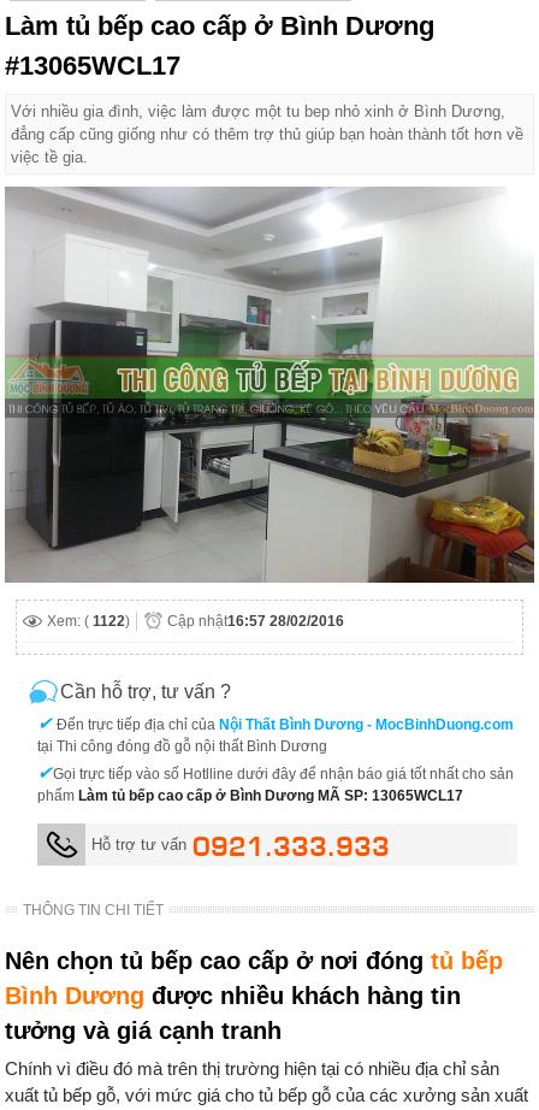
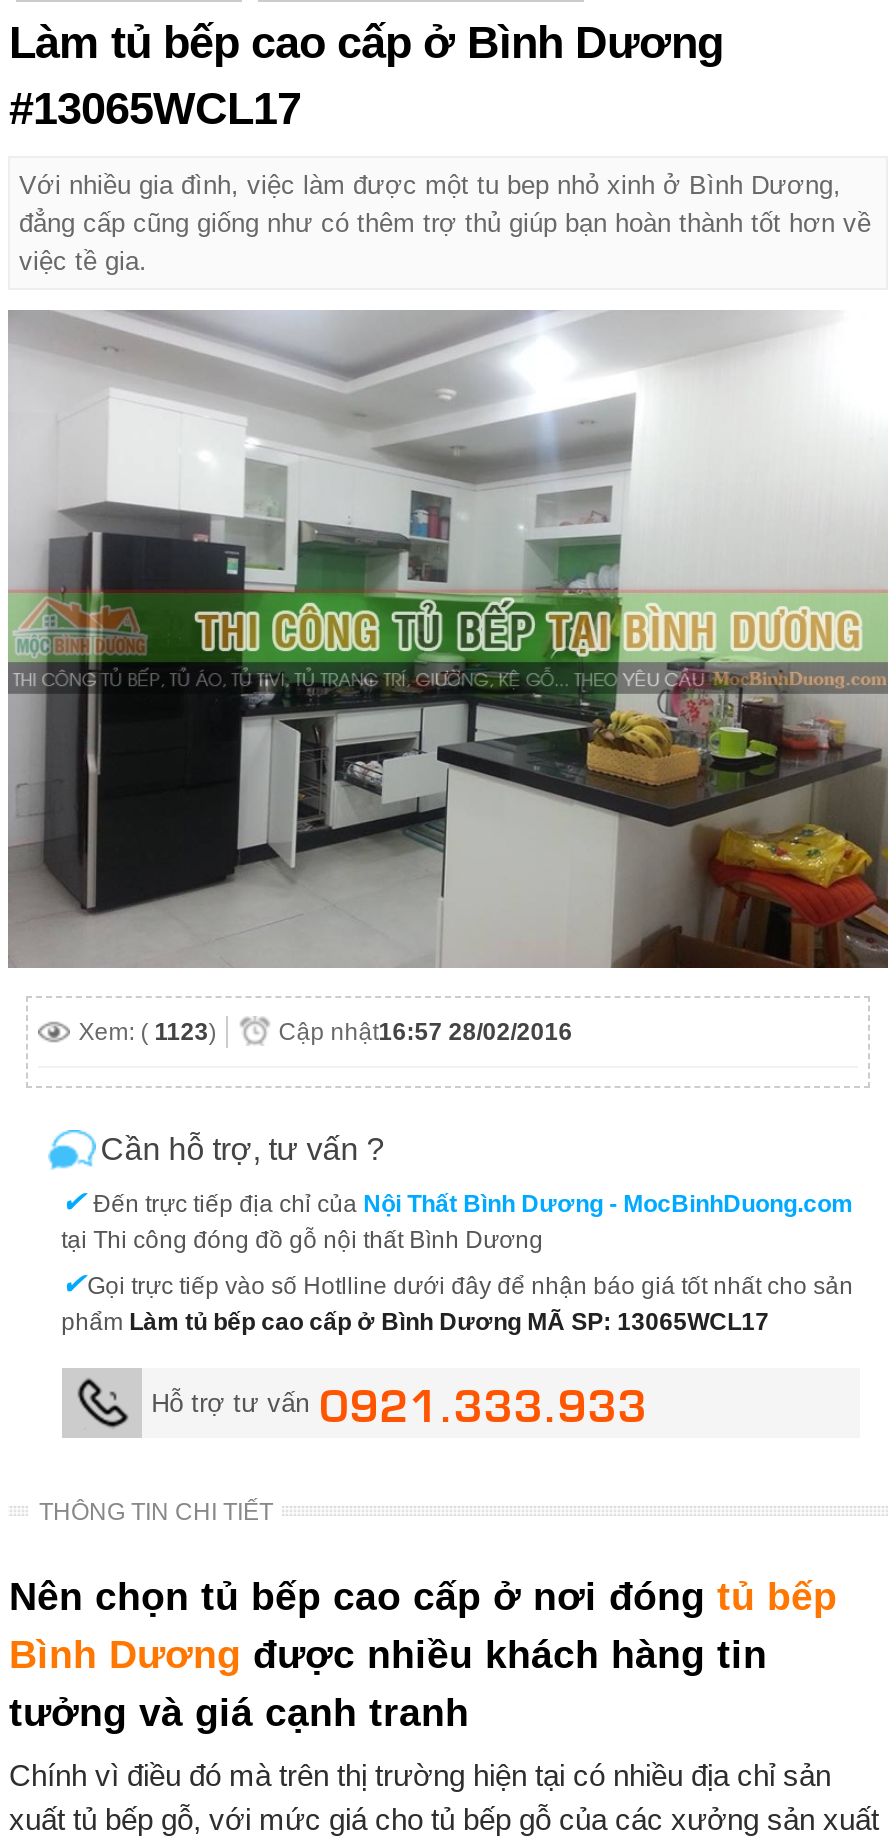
[47,613,130,630] Xem: (1122) -> [78,1019,216,1047] Xem: (1123)

